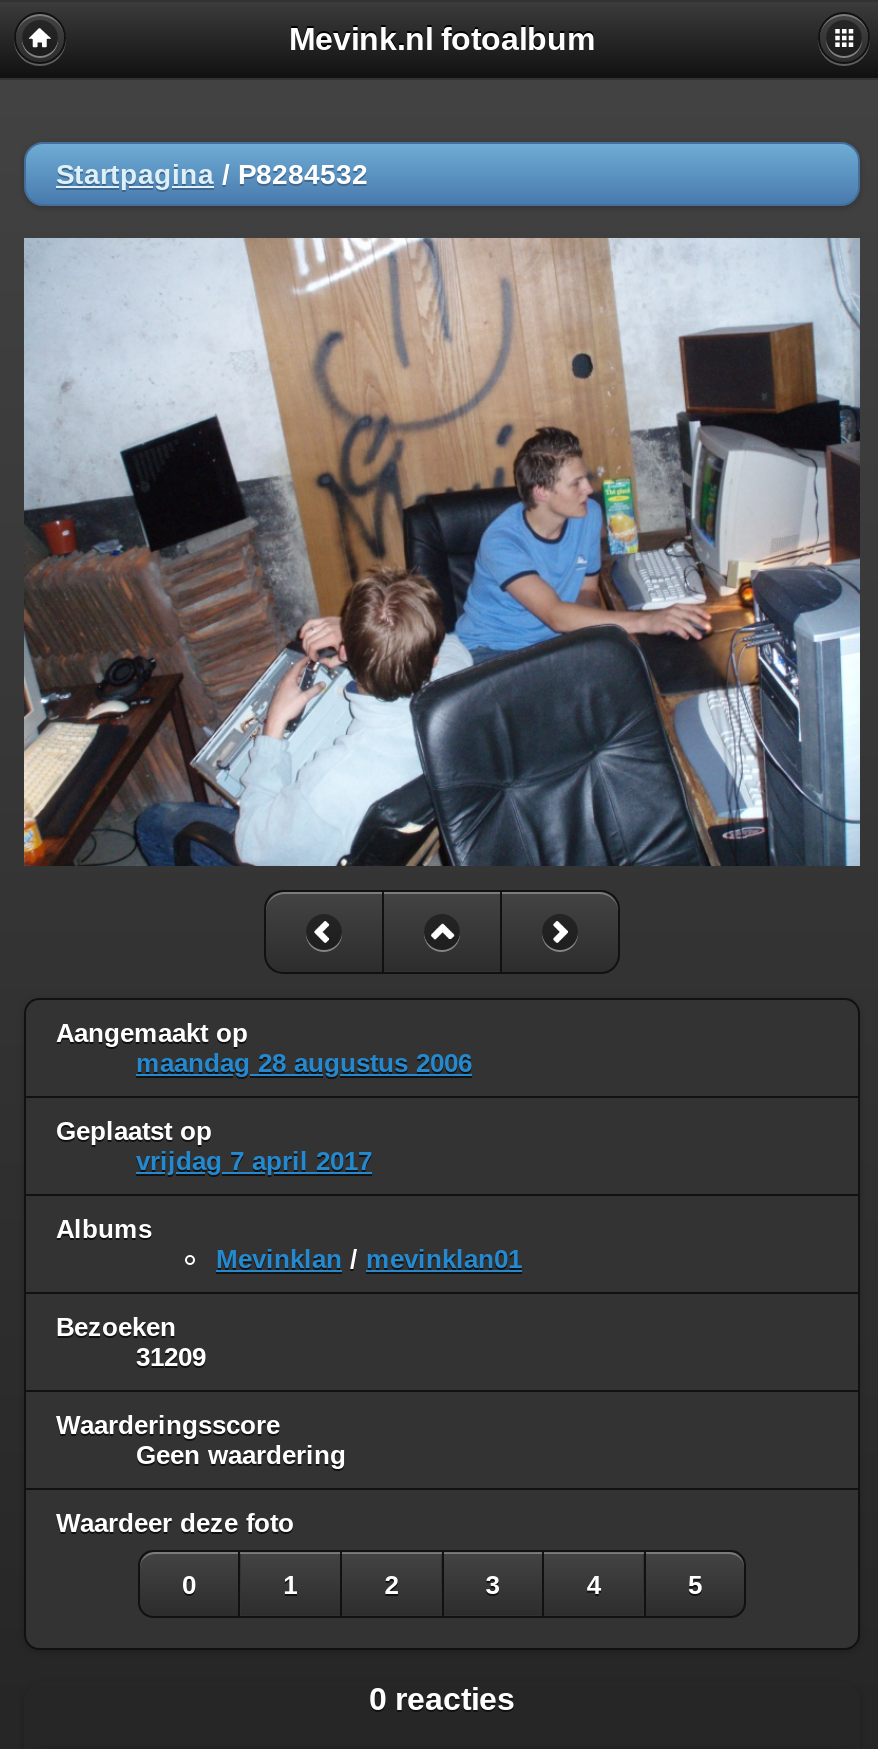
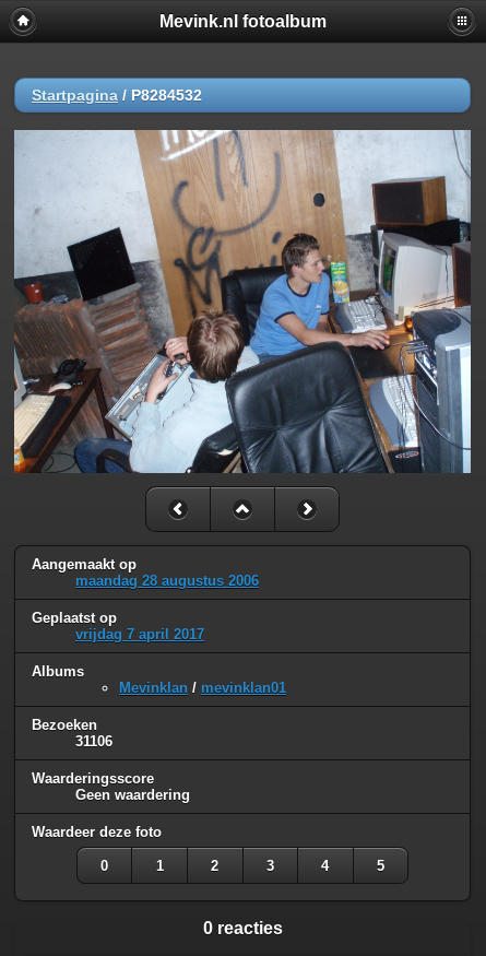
[136,1342,206,1372] 31209 -> [75,733,112,750] 31106

